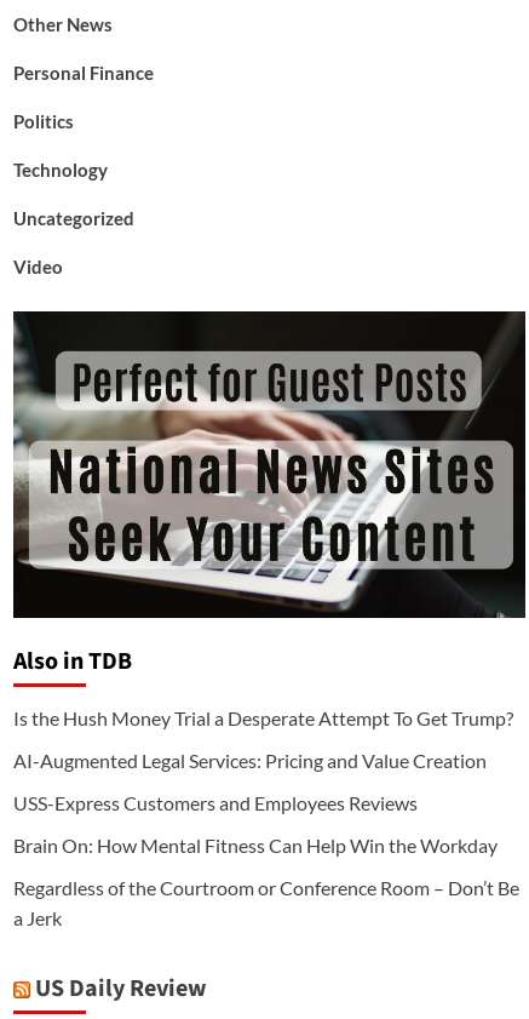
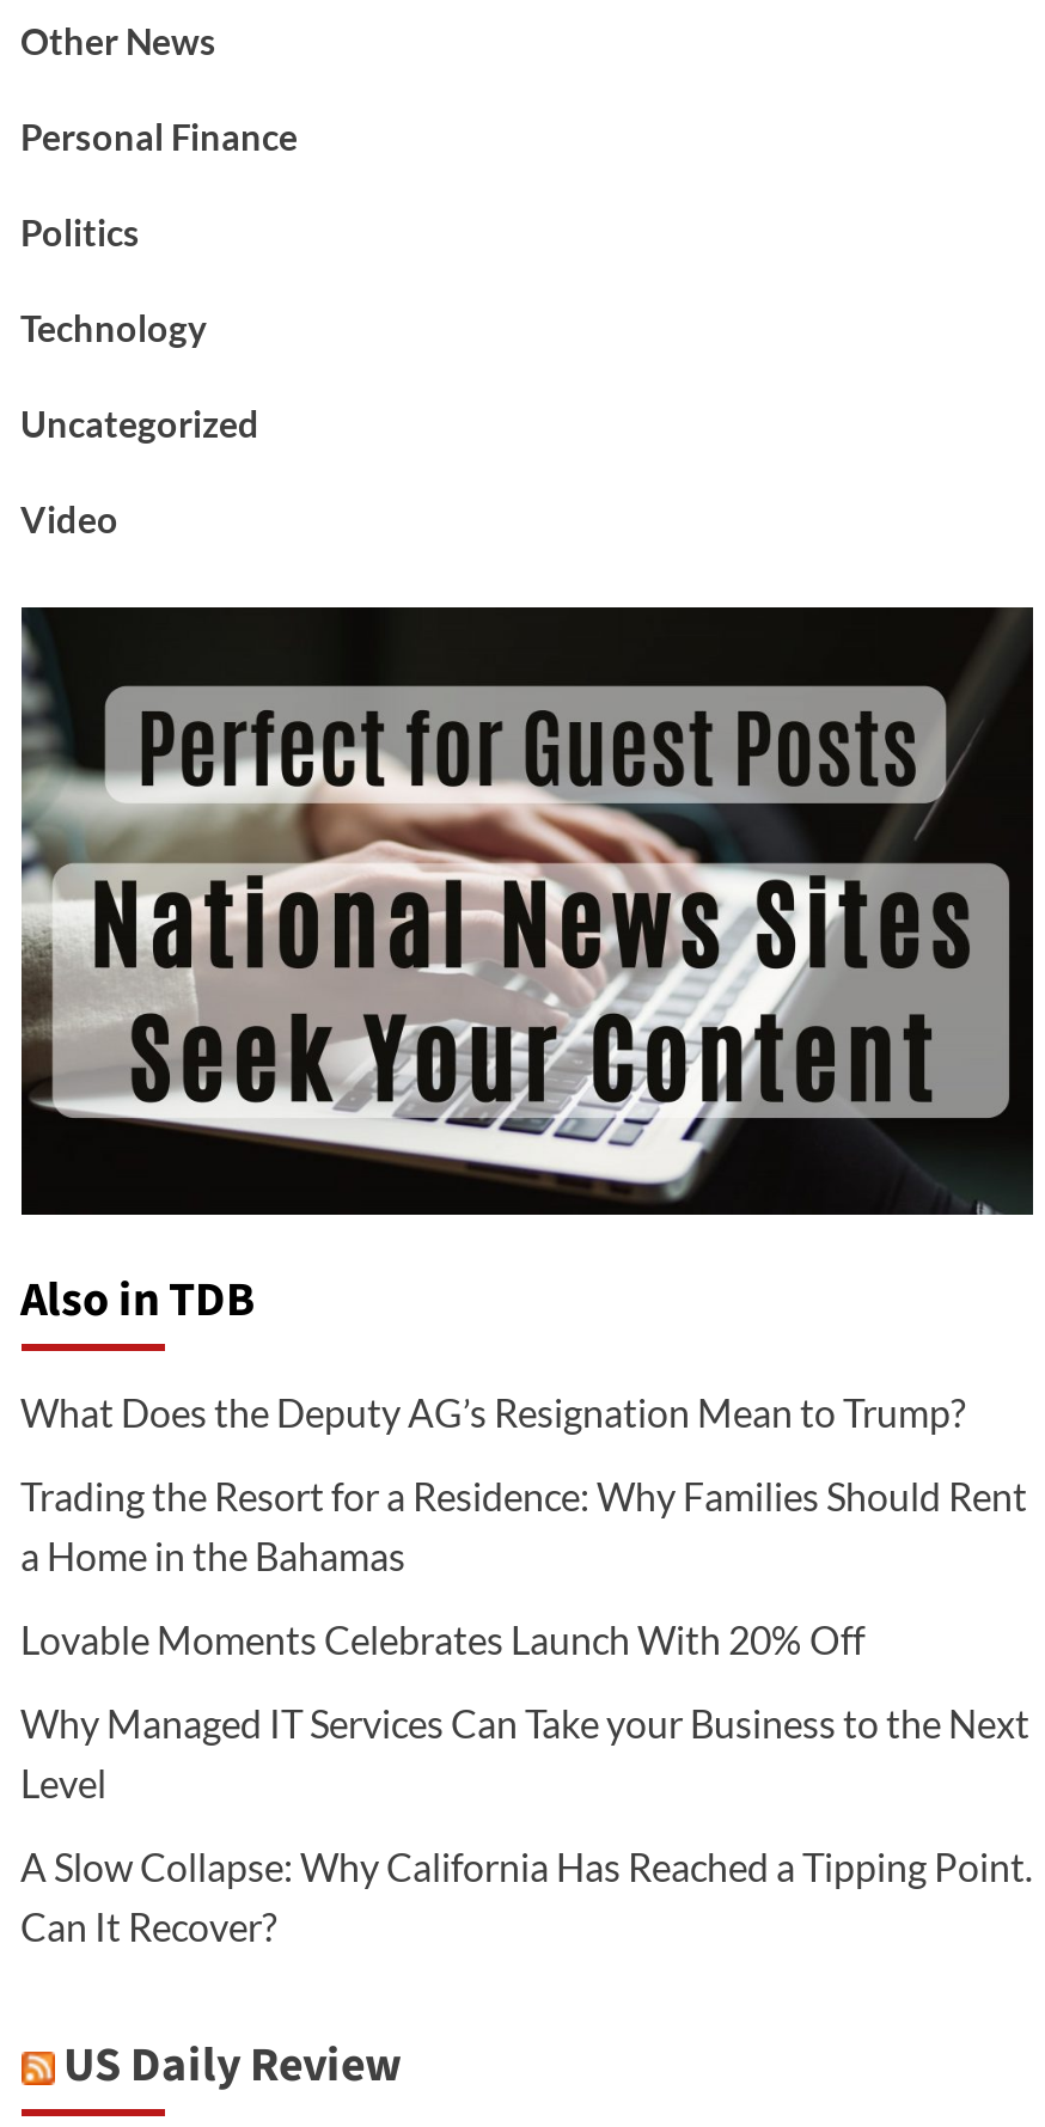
[13,707,513,730] Is the Hush Money Trial a Desperate Attempt To Get Trump? -> [20,1388,965,1434] What Does the Deputy AG’s Resignation Mean to Trump?
[13,749,486,772] AI-Augmented Legal Services: Pricing and Value Creation -> [20,1472,1027,1577] Trading the Resort for a Residence: Why Families Should Rent | a Home in the Bahamas
[13,792,417,815] USS-Express Customers and Employees Reviews -> [20,1616,864,1661] Lovable Moments Celebrates Launch With 20% Off
[13,834,497,857] Brain On: How Mental Fitness Can Help Win the Workday -> [20,1699,1029,1804] Why Managed IT Services Can Take your Business to the Next | Level
[13,877,519,930] Regardless of the Courtroom or Conference Room – Don’t Be | a Jerk -> [20,1843,1032,1948] A Slow Collapse: Why California Has Reached a Tipping Point. | Can It Recover?

